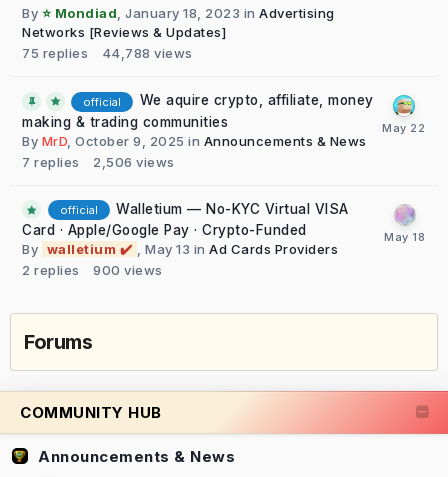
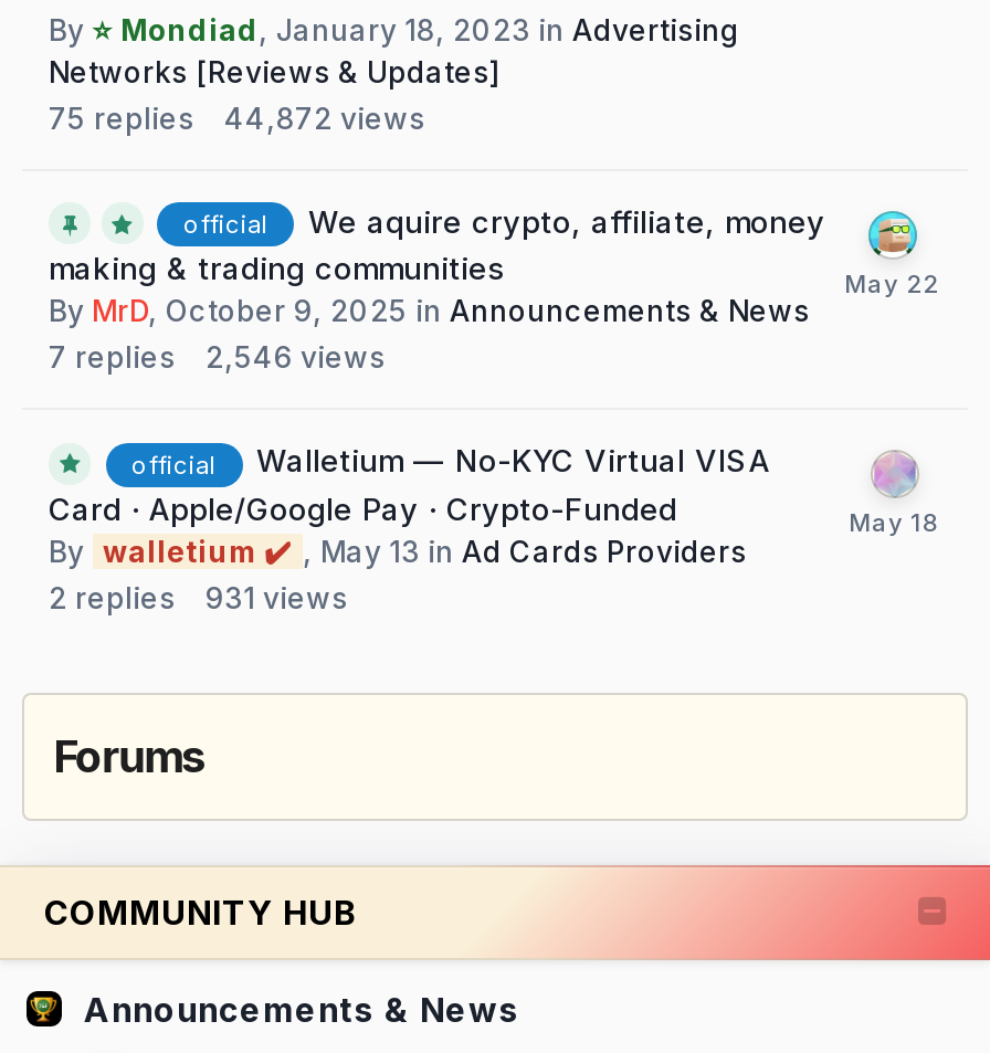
[22,45,192,61] 75 replies 44,788 views -> [49,100,425,136] 75 replies 44,872 views
[22,154,174,170] 7 replies 2,506 views -> [49,340,386,375] 7 replies 2,546 views
[22,262,162,278] 2 replies 900 views -> [49,579,348,614] 2 replies 931 views

